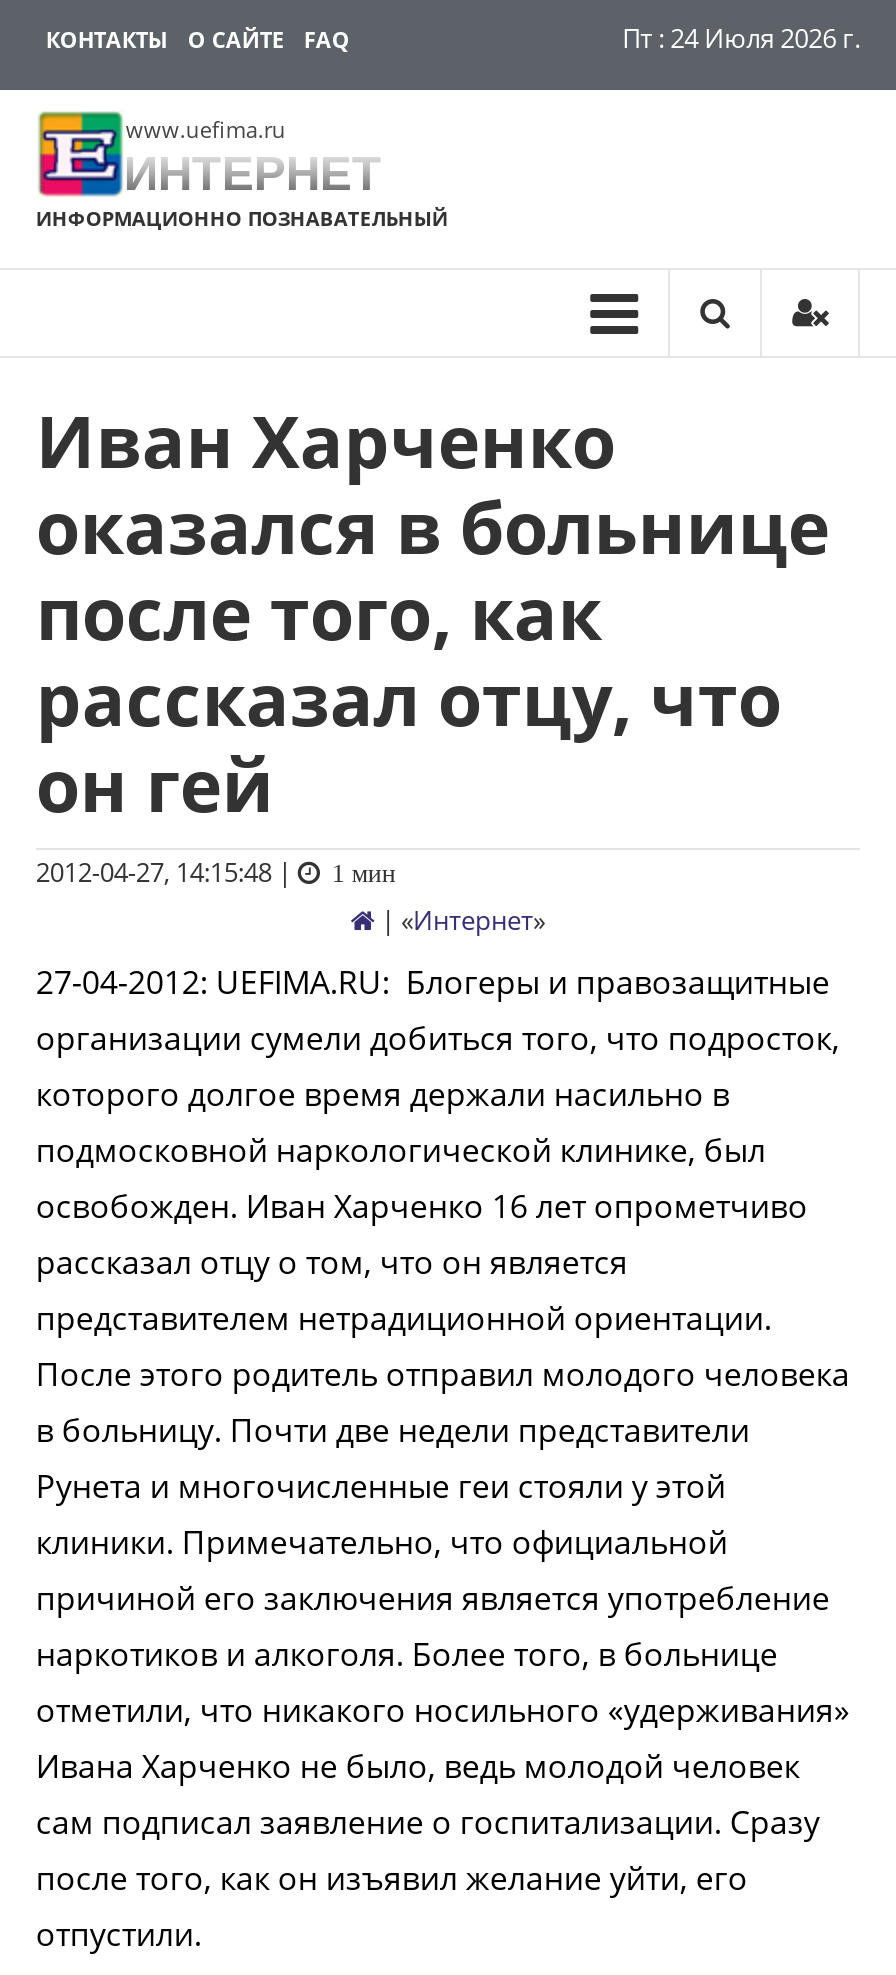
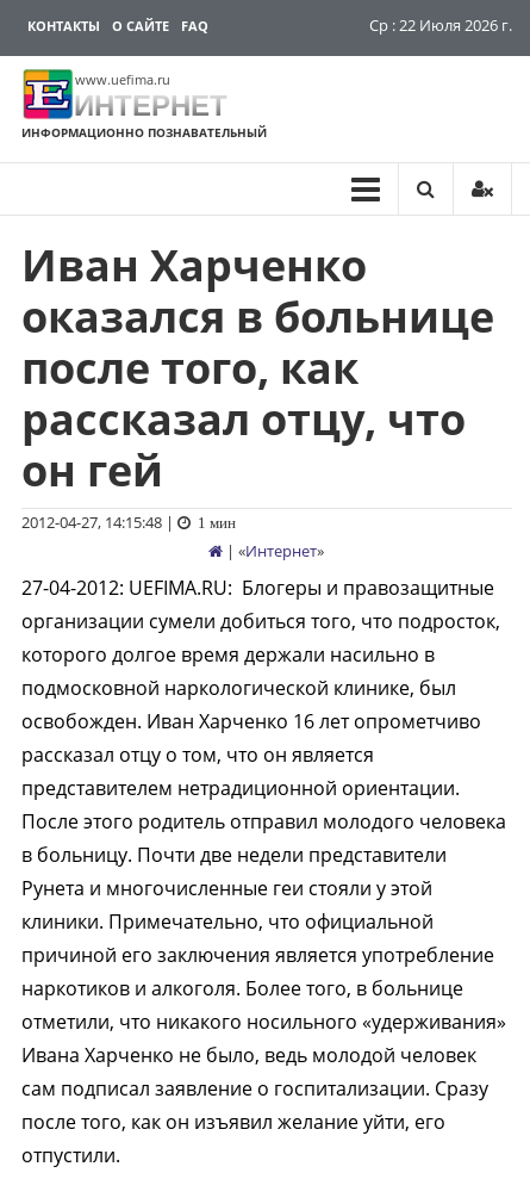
[622,20,860,56] Пт : 24 Июля 2026 г. -> [369,14,512,36] Ср : 22 Июля 2026 г.

